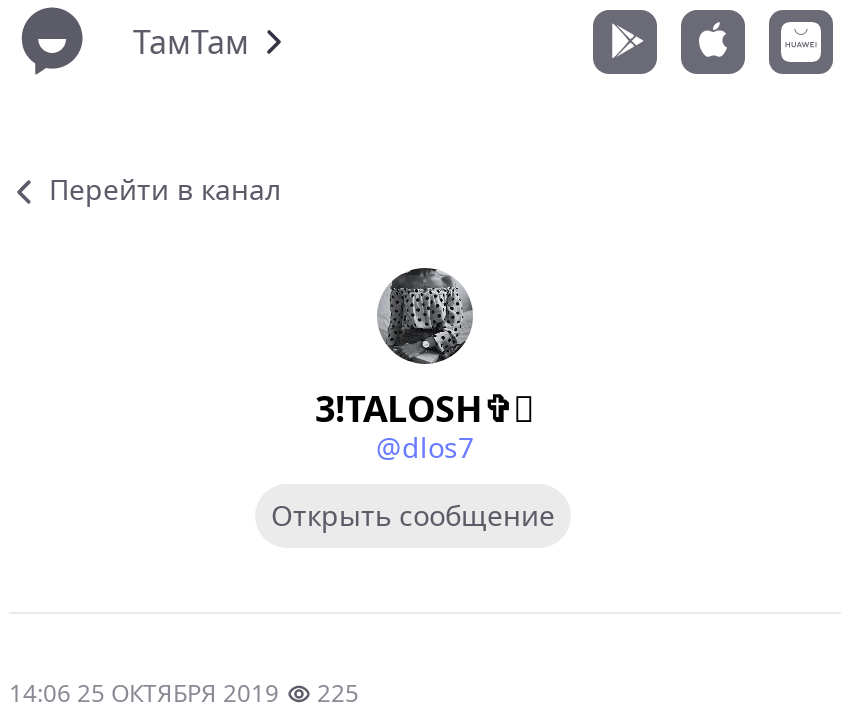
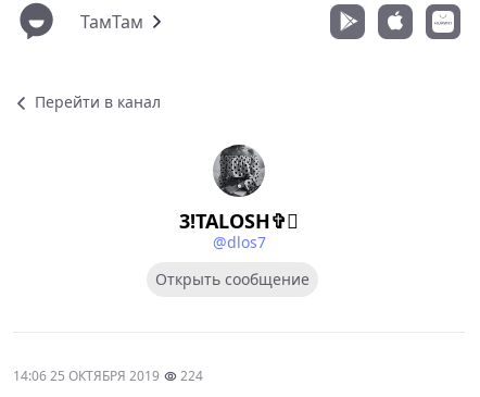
[9,676,359,710] 14:06 25 ОКТЯБРЯ 2019 225 -> [13,367,203,385] 14:06 25 ОКТЯБРЯ 2019 224

